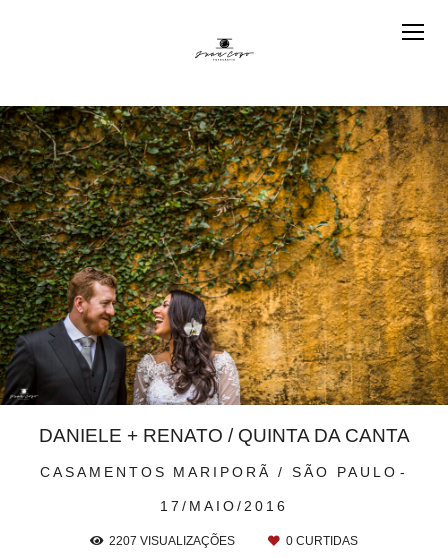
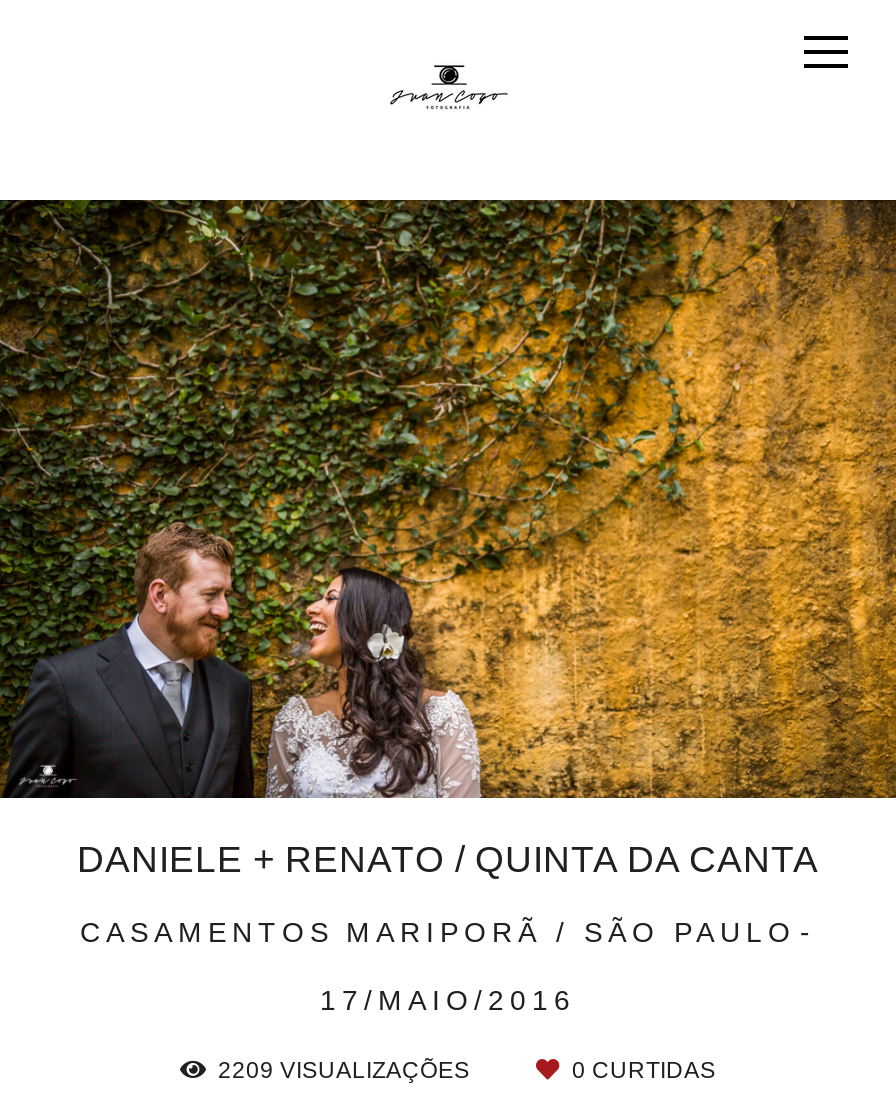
[109,534,238,547] 2207 VISUALIZAÇÕES -> [218,1056,476,1082] 2209 VISUALIZAÇÕES

